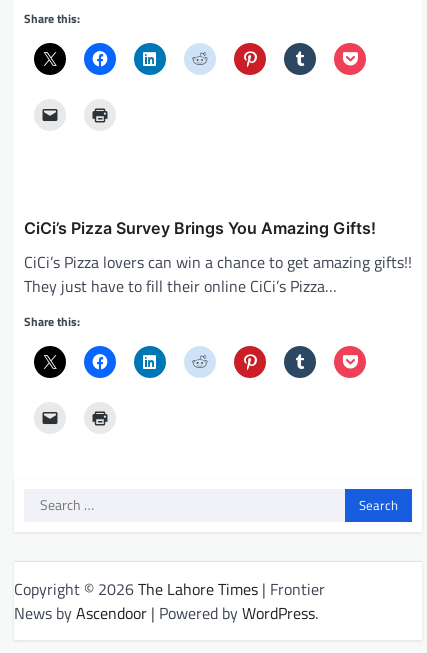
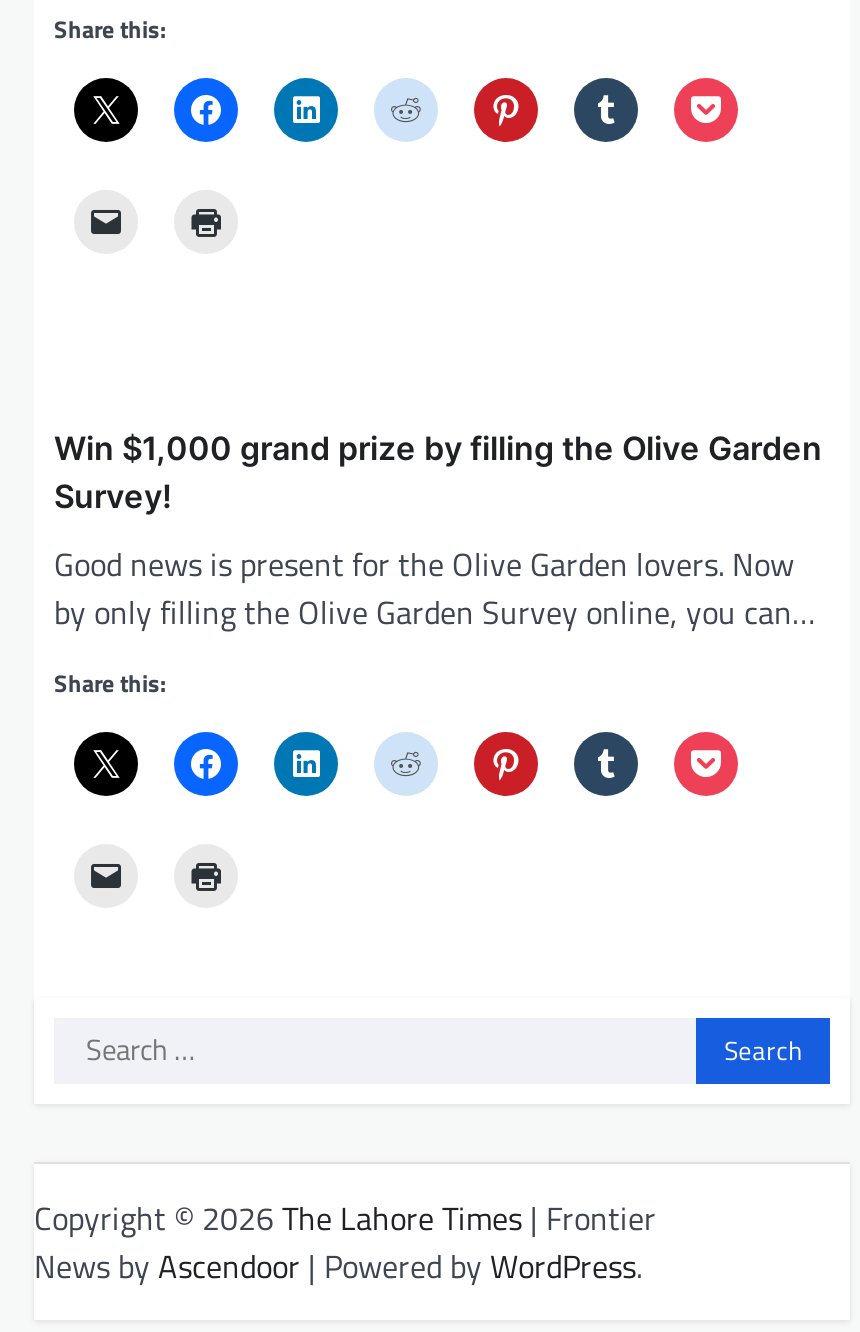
[24,218,376,238] CiCi’s Pizza Survey Brings You Amazing Gifts! -> [54,428,822,516] Win $1,000 grand prize by filling the Olive Garden | Survey!
[24,250,412,298] CiCi’s Pizza lovers can win a chance to get amazing gifts!! | They just have to fill their online CiCi’s Pizza… -> [54,540,816,636] Good news is present for the Olive Garden lovers. Now | by only filling the Olive Garden Survey online, you can…

